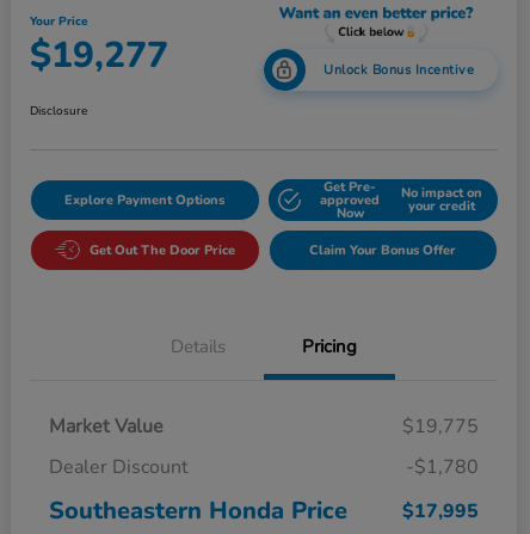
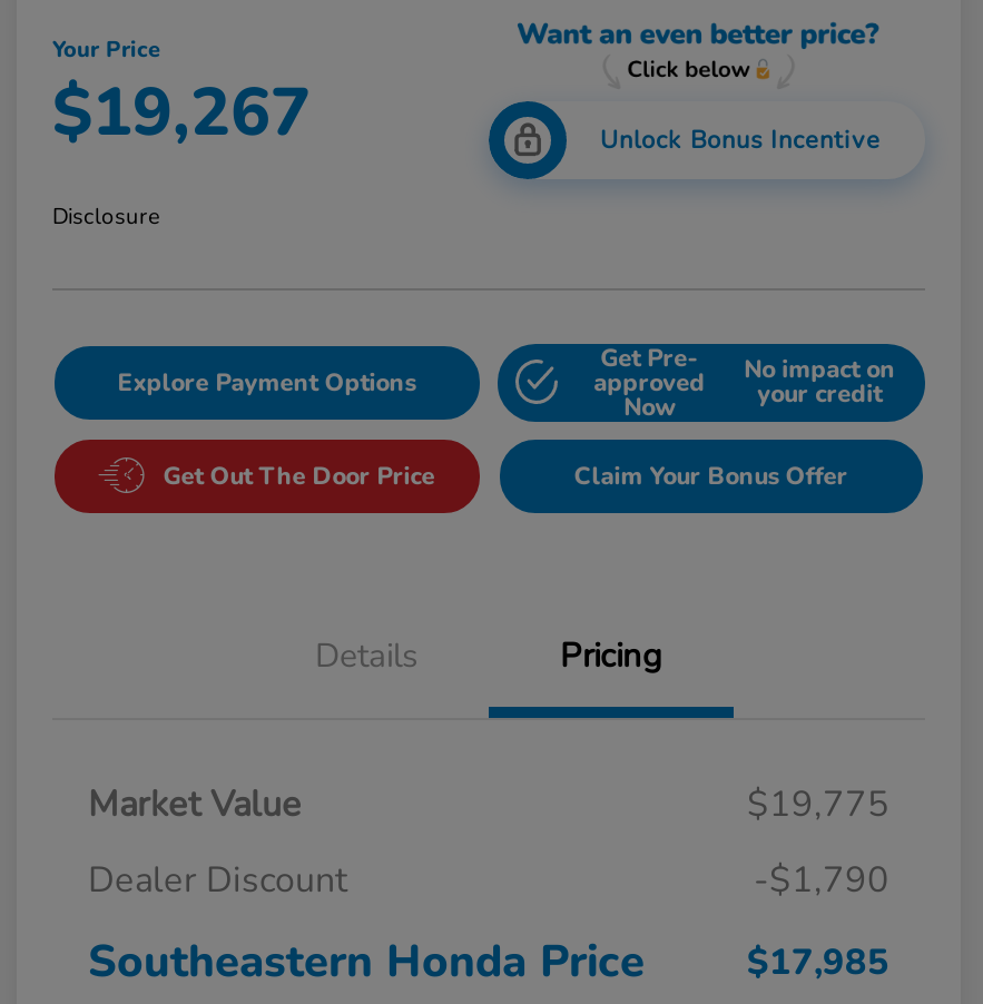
[30,31,168,80] $19,277 -> [52,69,311,160] $19,267
[406,454,479,480] -$1,780 -> [754,856,889,905] -$1,790
[402,498,479,524] $17,995 -> [747,938,889,987] $17,985

